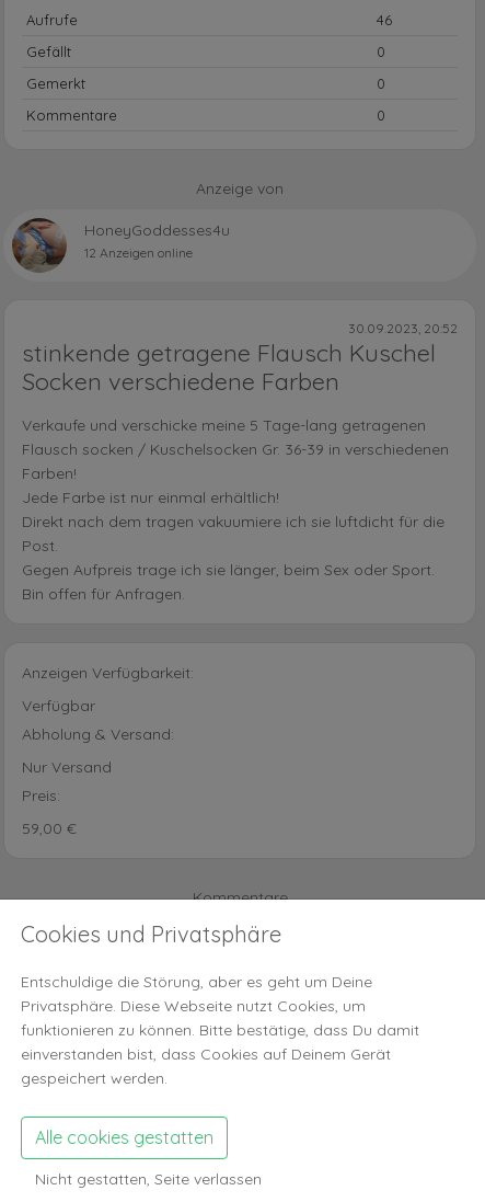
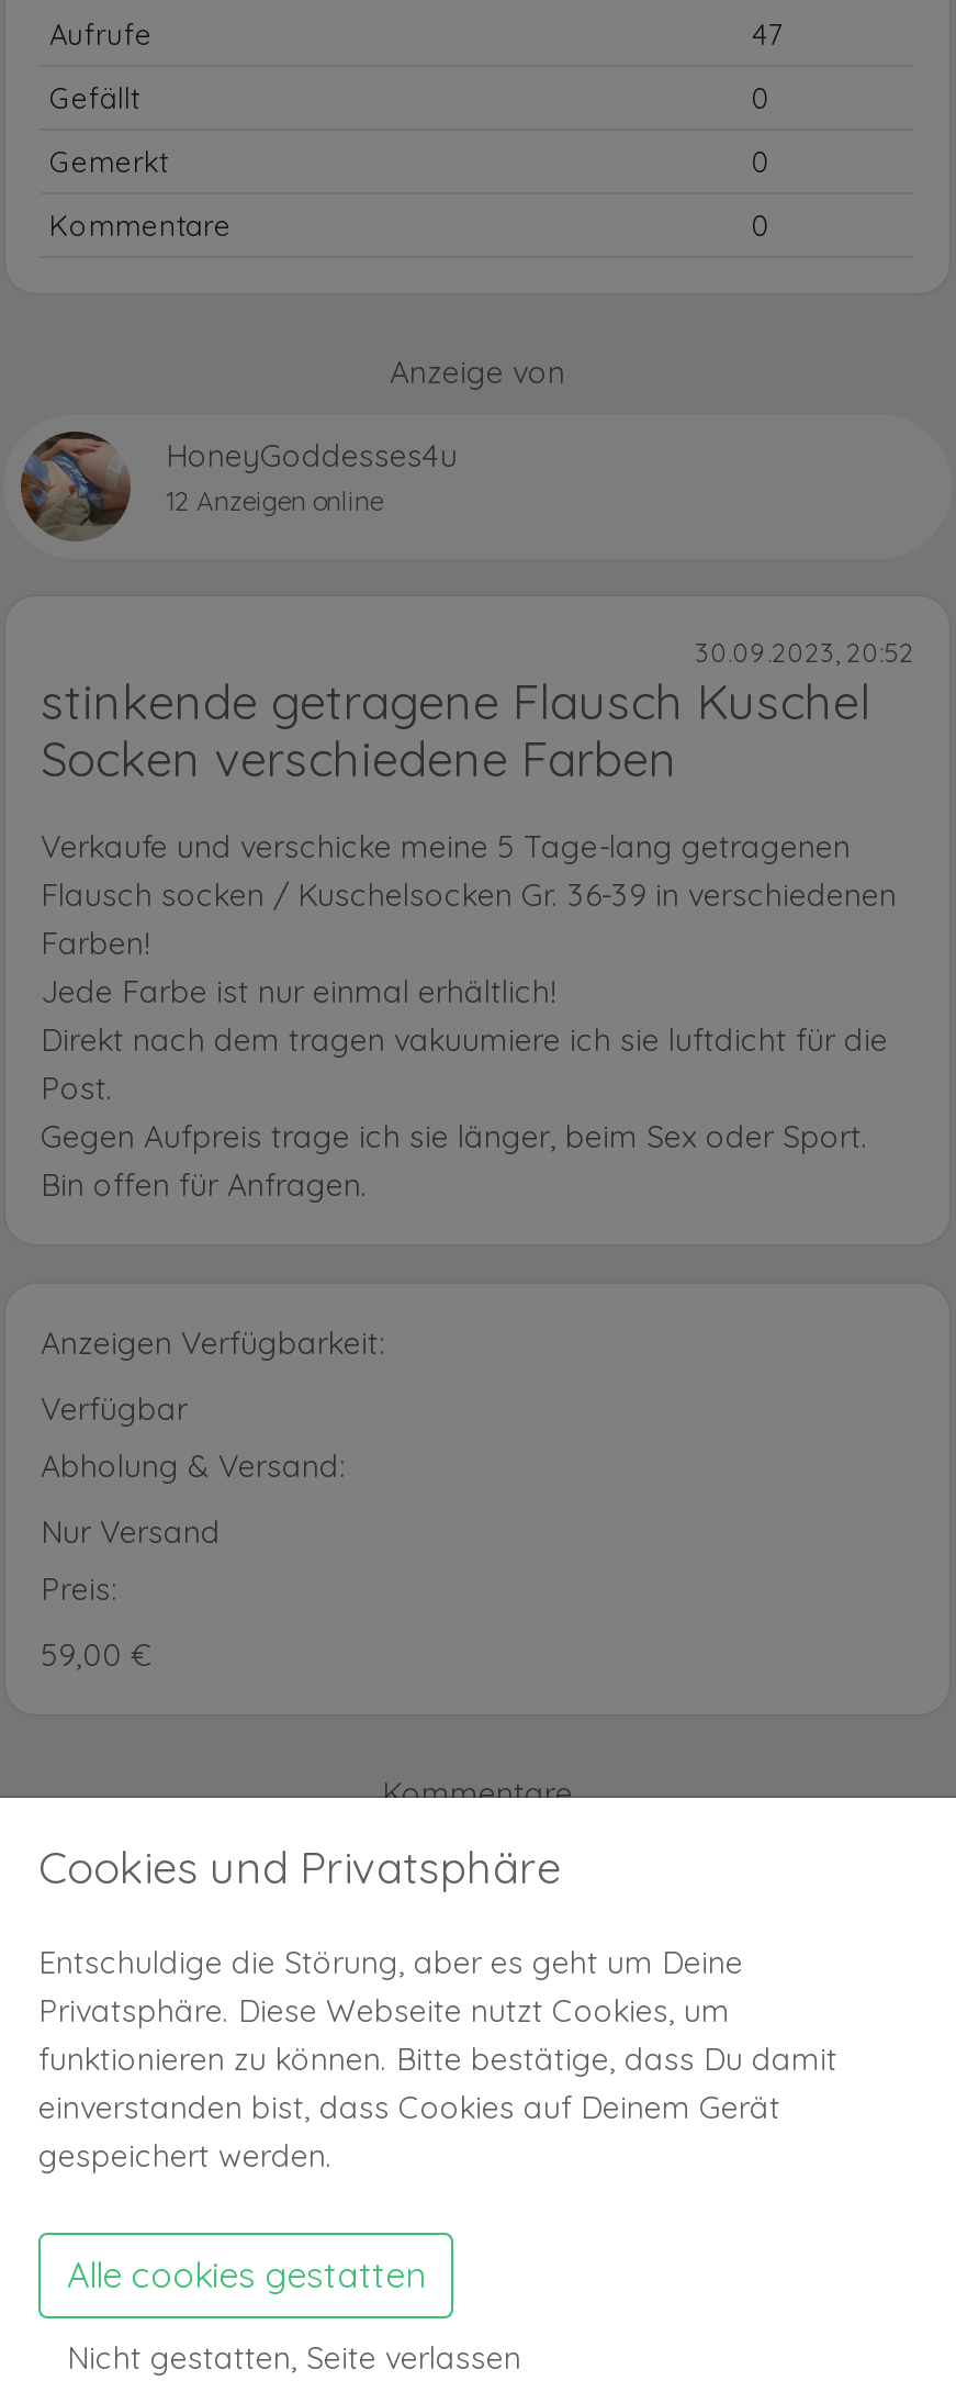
[377,11,392,28] 46 -> [752,16,783,51] 47

